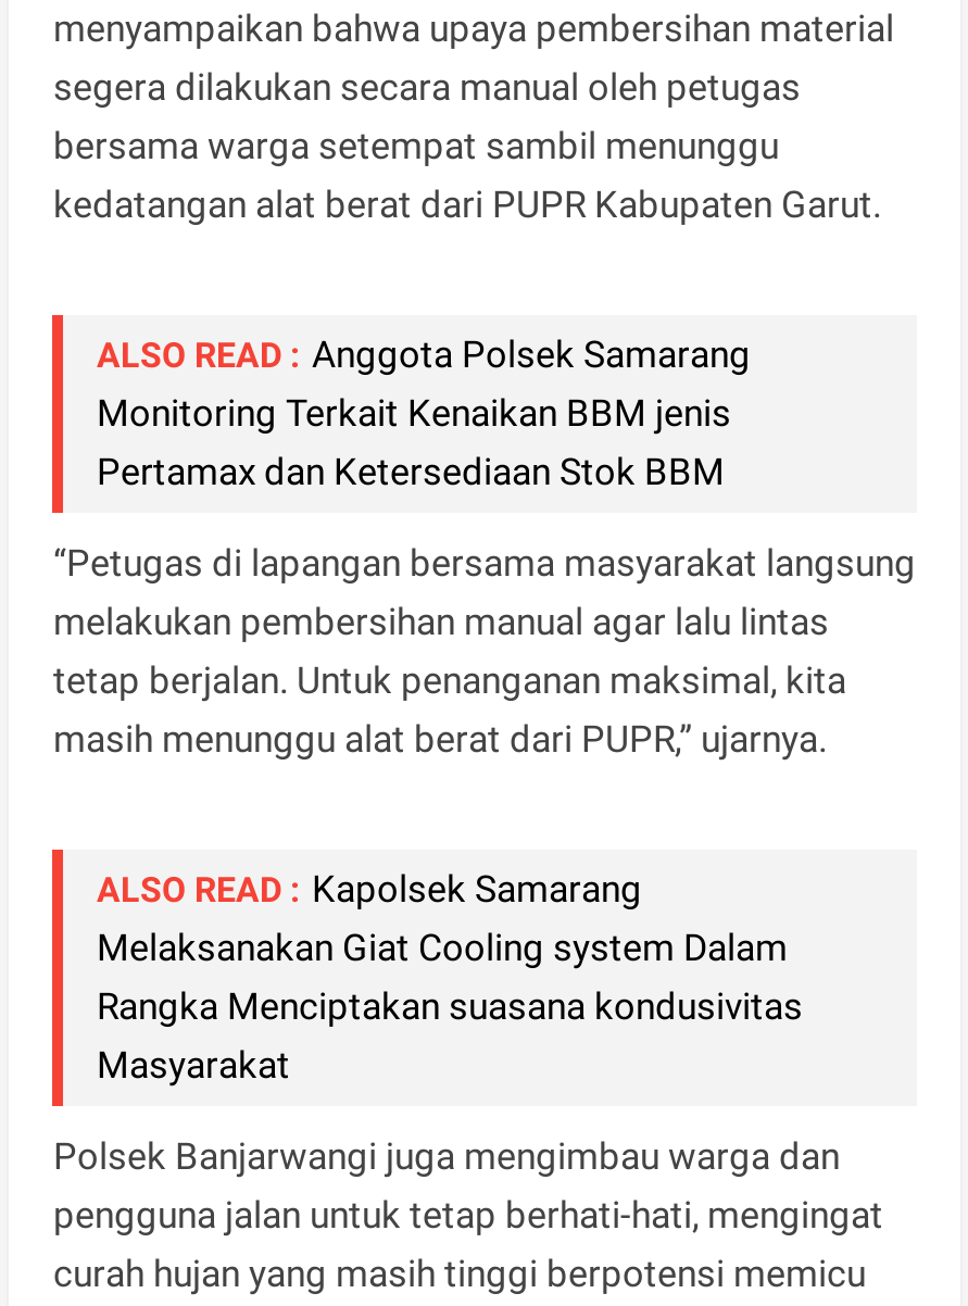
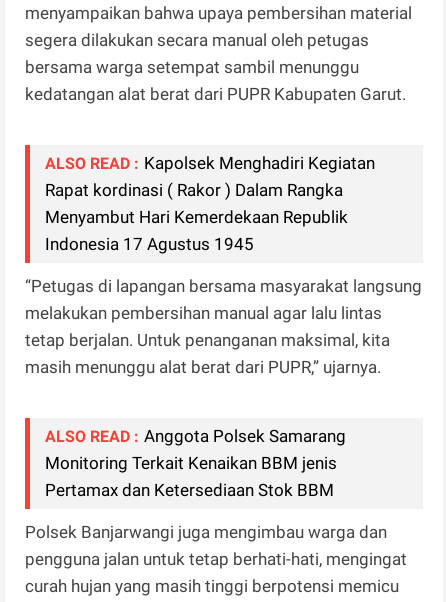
none -> [45,153,375,254] ALSO READ : Kapolsek Menghadiri Kegiatan | Rapat kordinasi ( Rakor ) Dalam Rangka | Menyambut Hari Kemerdekaan Republik | Indonesia 17 Agustus 1945
moved [97,333,751,494] -> [45,426,346,500]: ALSO READ : Anggota Polsek Samarang | Monitoring Terkait Kenaikan BBM jenis | Pertamax dan Ketersediaan Stok BBM
moved [53,542,916,761] -> [25,276,422,377]: “Petugas di lapangan bersama masyarakat langsung | melakukan pembersihan manual agar lalu lintas | tetap berjalan. Untuk penanganan maksimal, kita | masih menunggu alat berat dari PUPR,” ujarnya.
[97,867,803,1087] ALSO READ : Kapolsek Samarang | Melaksanakan Giat Cooling system Dalam | Rangka Menciptakan suasana kondusivitas | Masyarakat -> none

